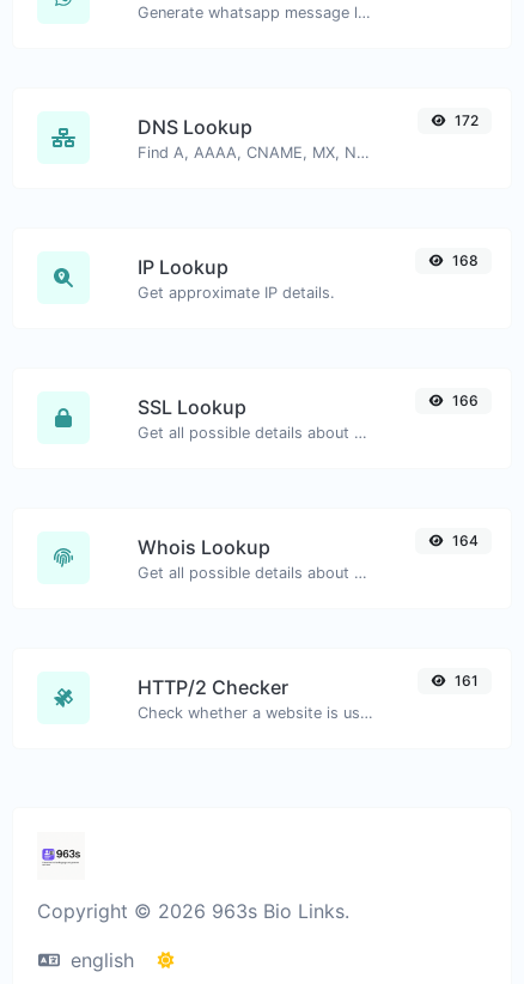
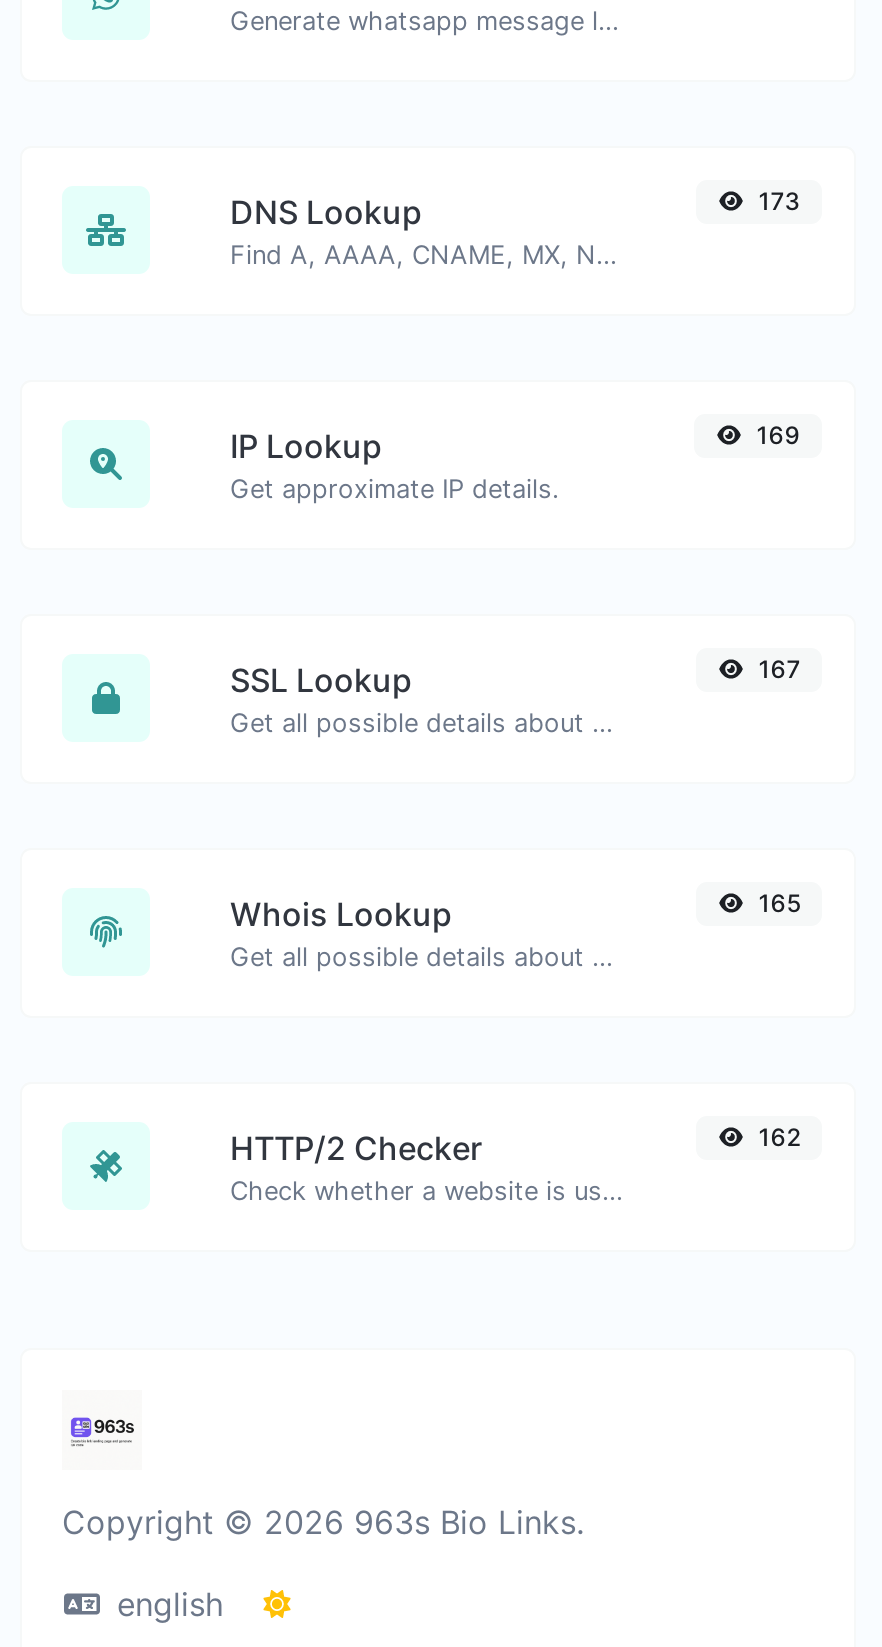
[451,111,479,129] 172 -> [752,186,800,216] 173
[449,251,479,269] 168 -> [750,420,800,450] 169
[449,391,479,409] 166 -> [752,654,800,684] 167
[449,532,479,549] 164 -> [752,888,800,918] 165
[451,672,479,690] 161 -> [752,1122,800,1152] 162

